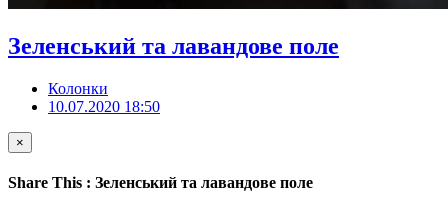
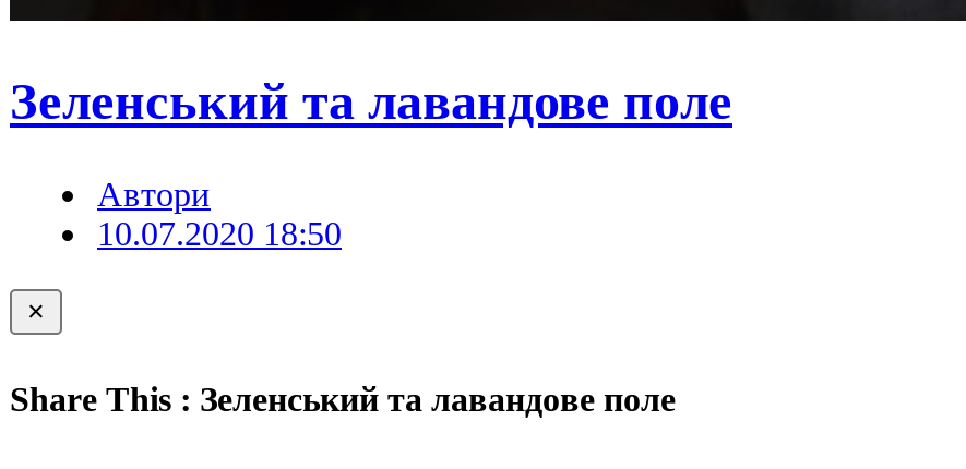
[48,80,108,97] Колонки -> [97,176,211,213] Автори

